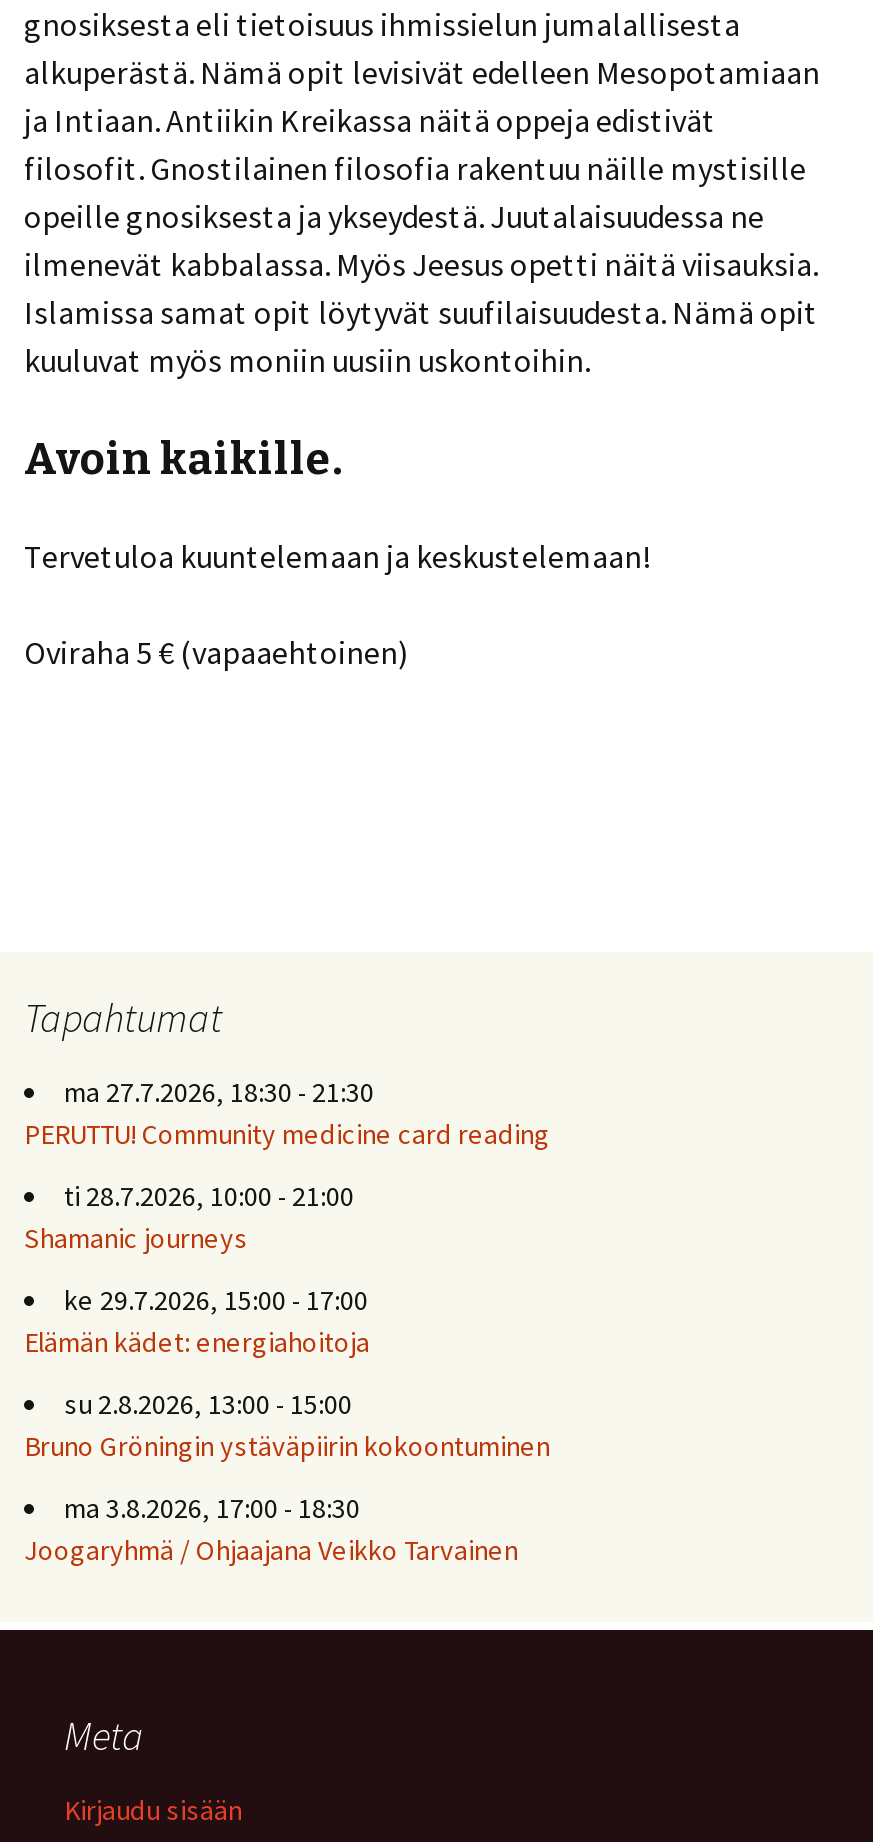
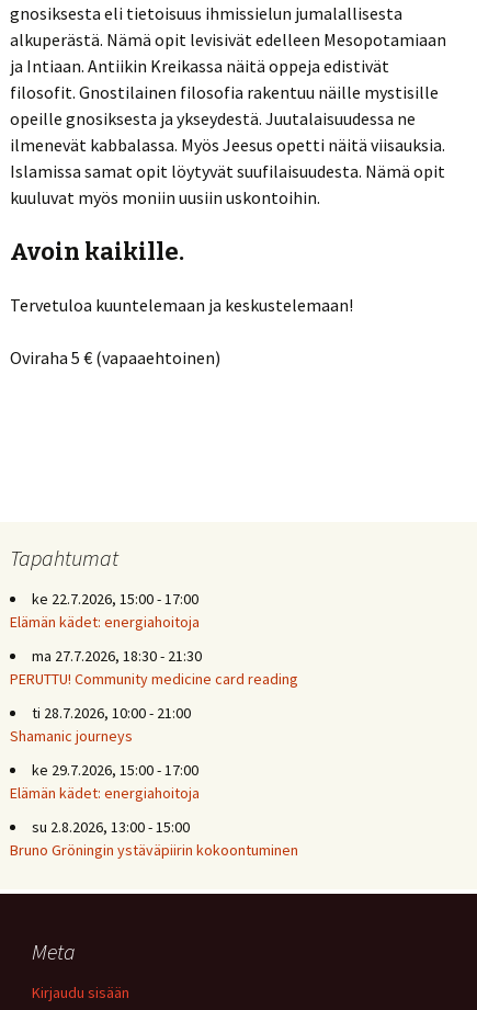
none -> [10,589,200,632] ke 22.7.2026, 15:00 - 17:00 | Elämän kädet: energiahoitoja
moved [24,1074,550,1464] -> [10,646,298,860]: ma 27.7.2026, 18:30 - 21:30 | PERUTTU! Community medicine card reading | ti 28.7.2026, 10:00 - 21:00 | Shamanic journeys | ke 29.7.2026, 15:00 - 17:00 | Elämän kädet: energiahoitoja | su 2.8.2026, 13:00 - 15:00 | Bruno Gröningin ystäväpiirin kokoontuminen
[24,1490,518,1568] ma 3.8.2026, 17:00 - 18:30 | Joogaryhmä / Ohjaajana Veikko Tarvainen -> none

